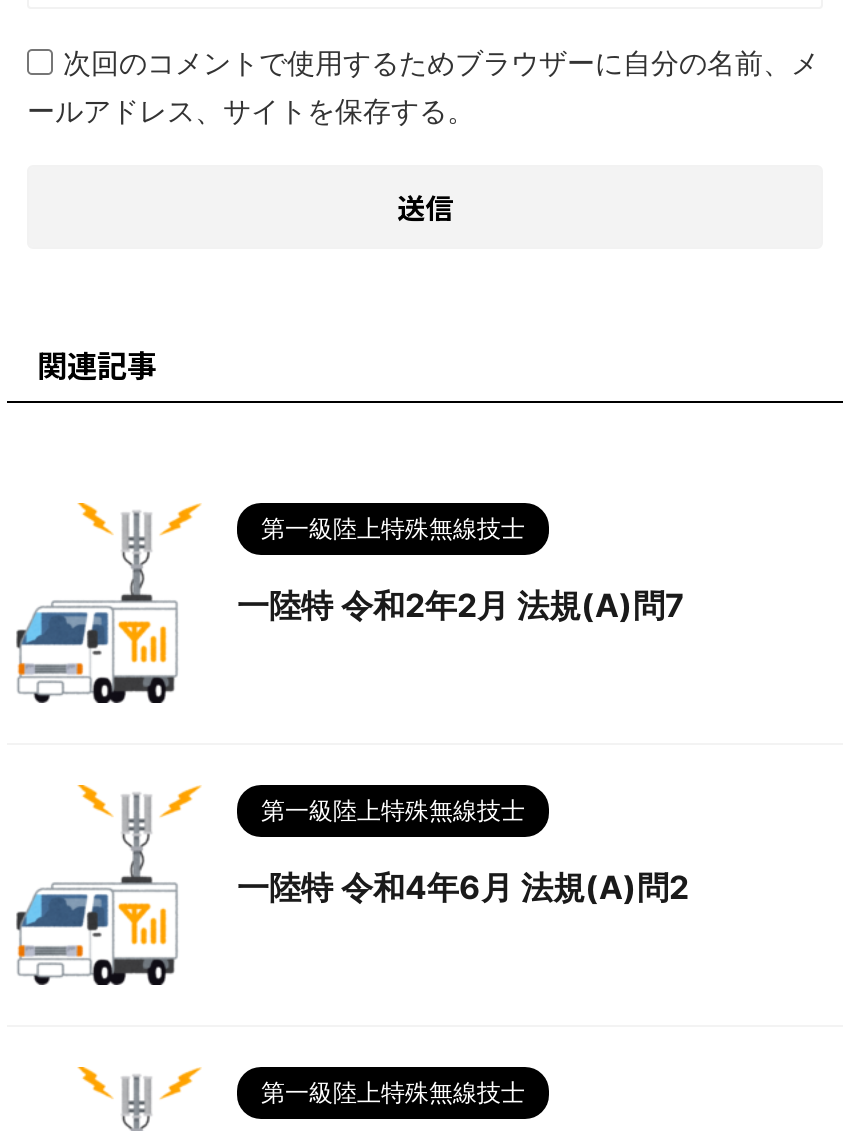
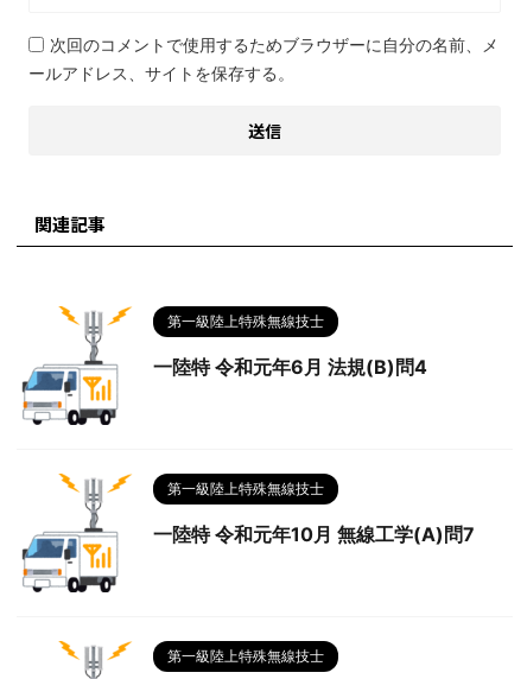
[237,585,685,625] 一陸特 令和2年2月 法規(A)問7 -> [153,355,427,379] 一陸特 令和元年6月 法規(B)問4
[237,867,689,907] 一陸特 令和4年6月 法規(A)問2 -> [153,522,475,546] 一陸特 令和元年10月 無線工学(A)問7

